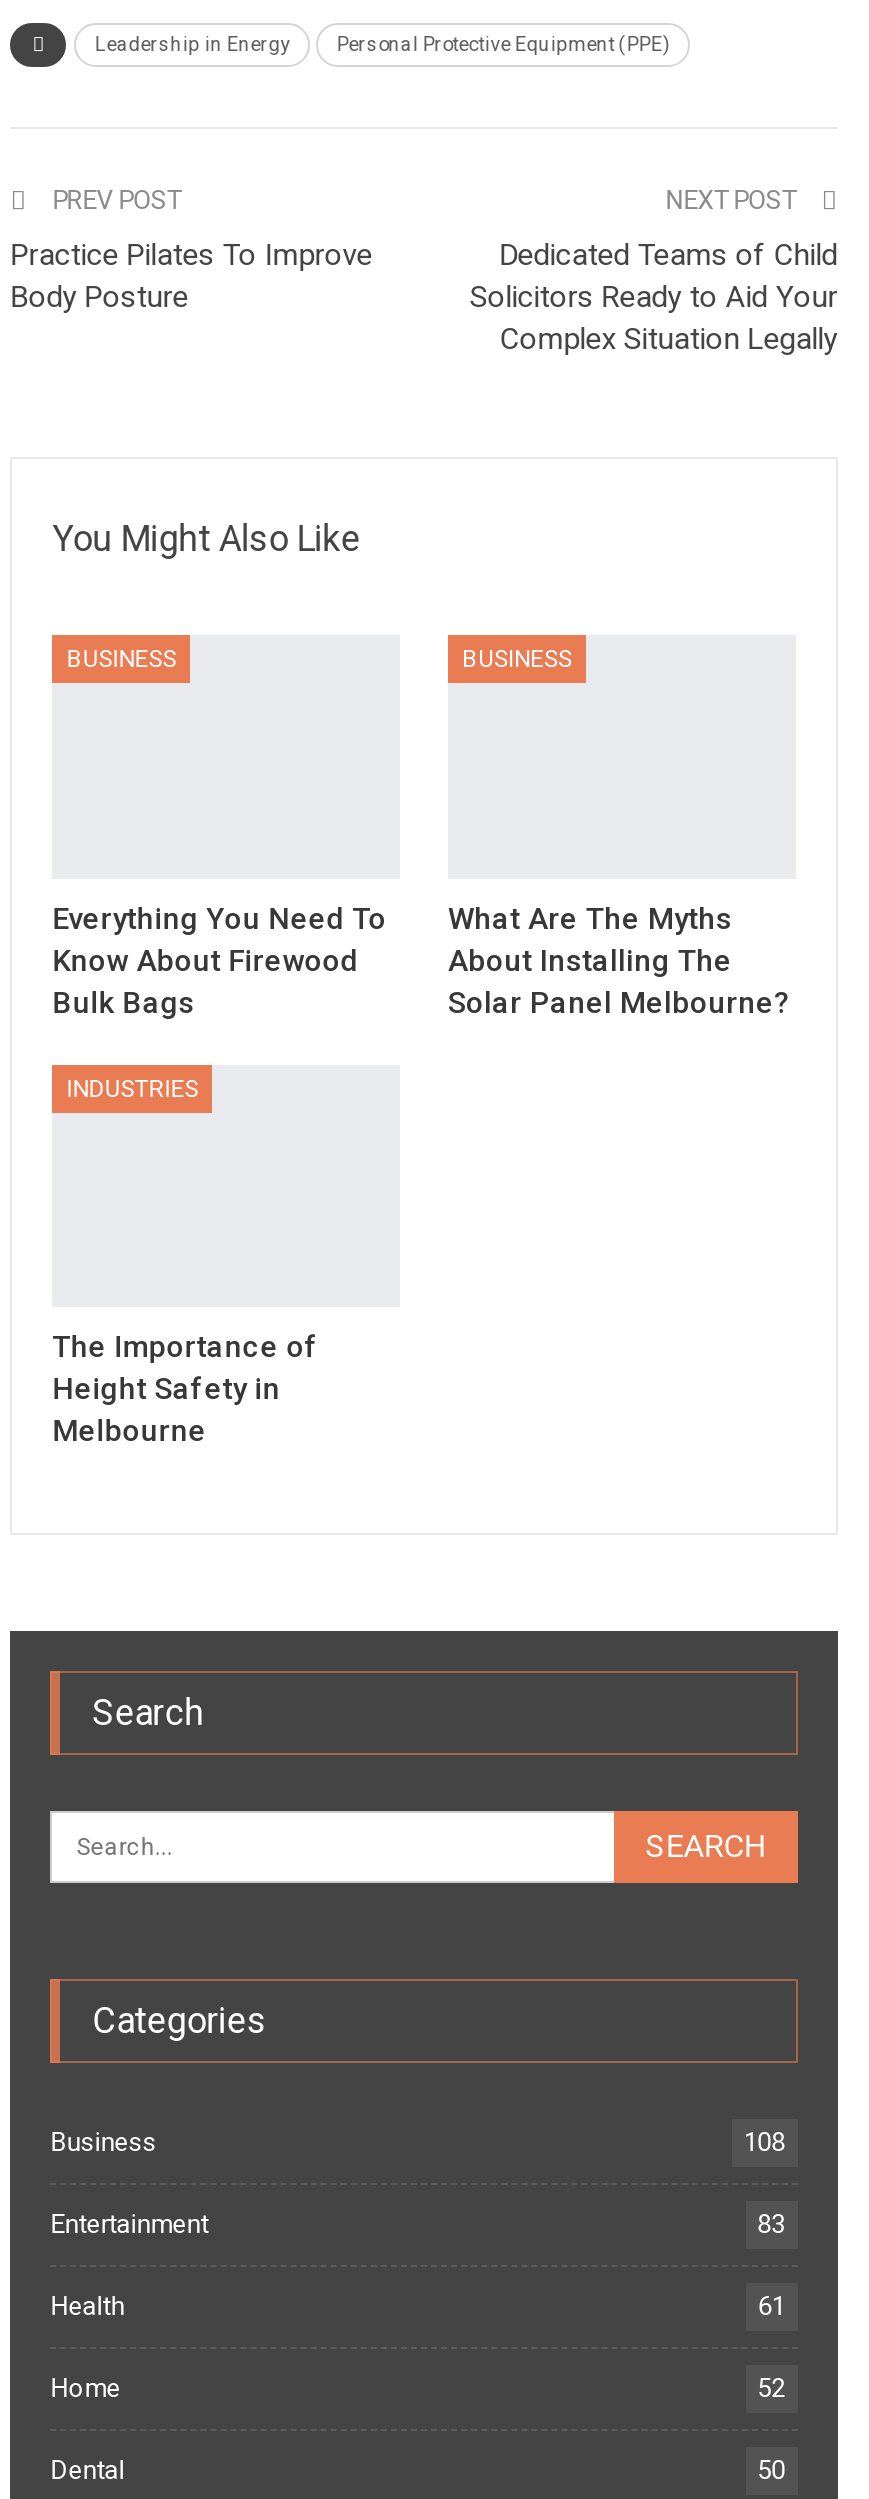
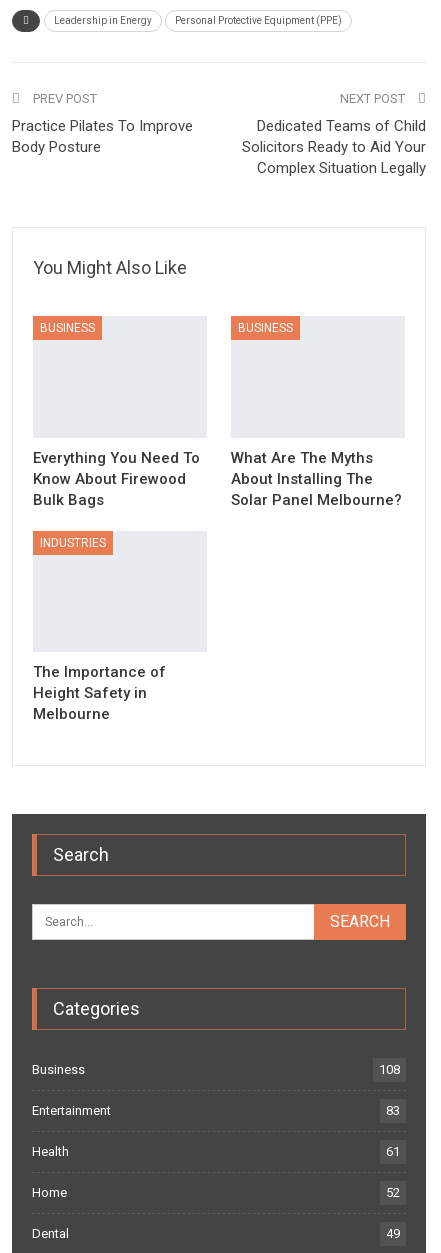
[758,2456,786,2486] 50 -> [386,1226,400,1241] 49

